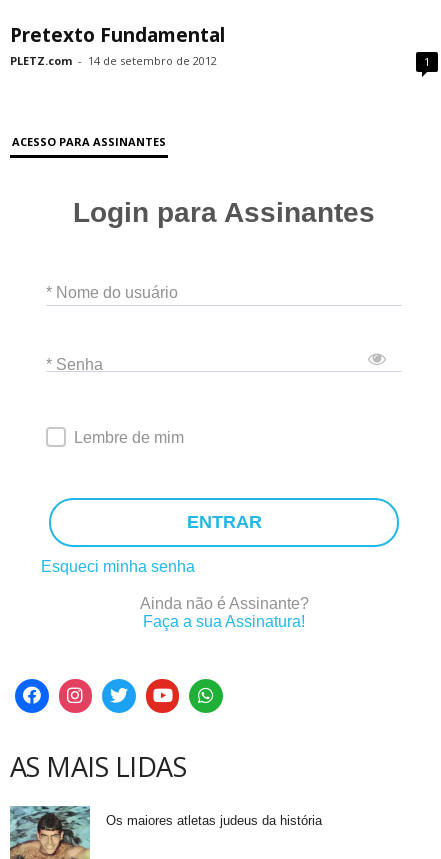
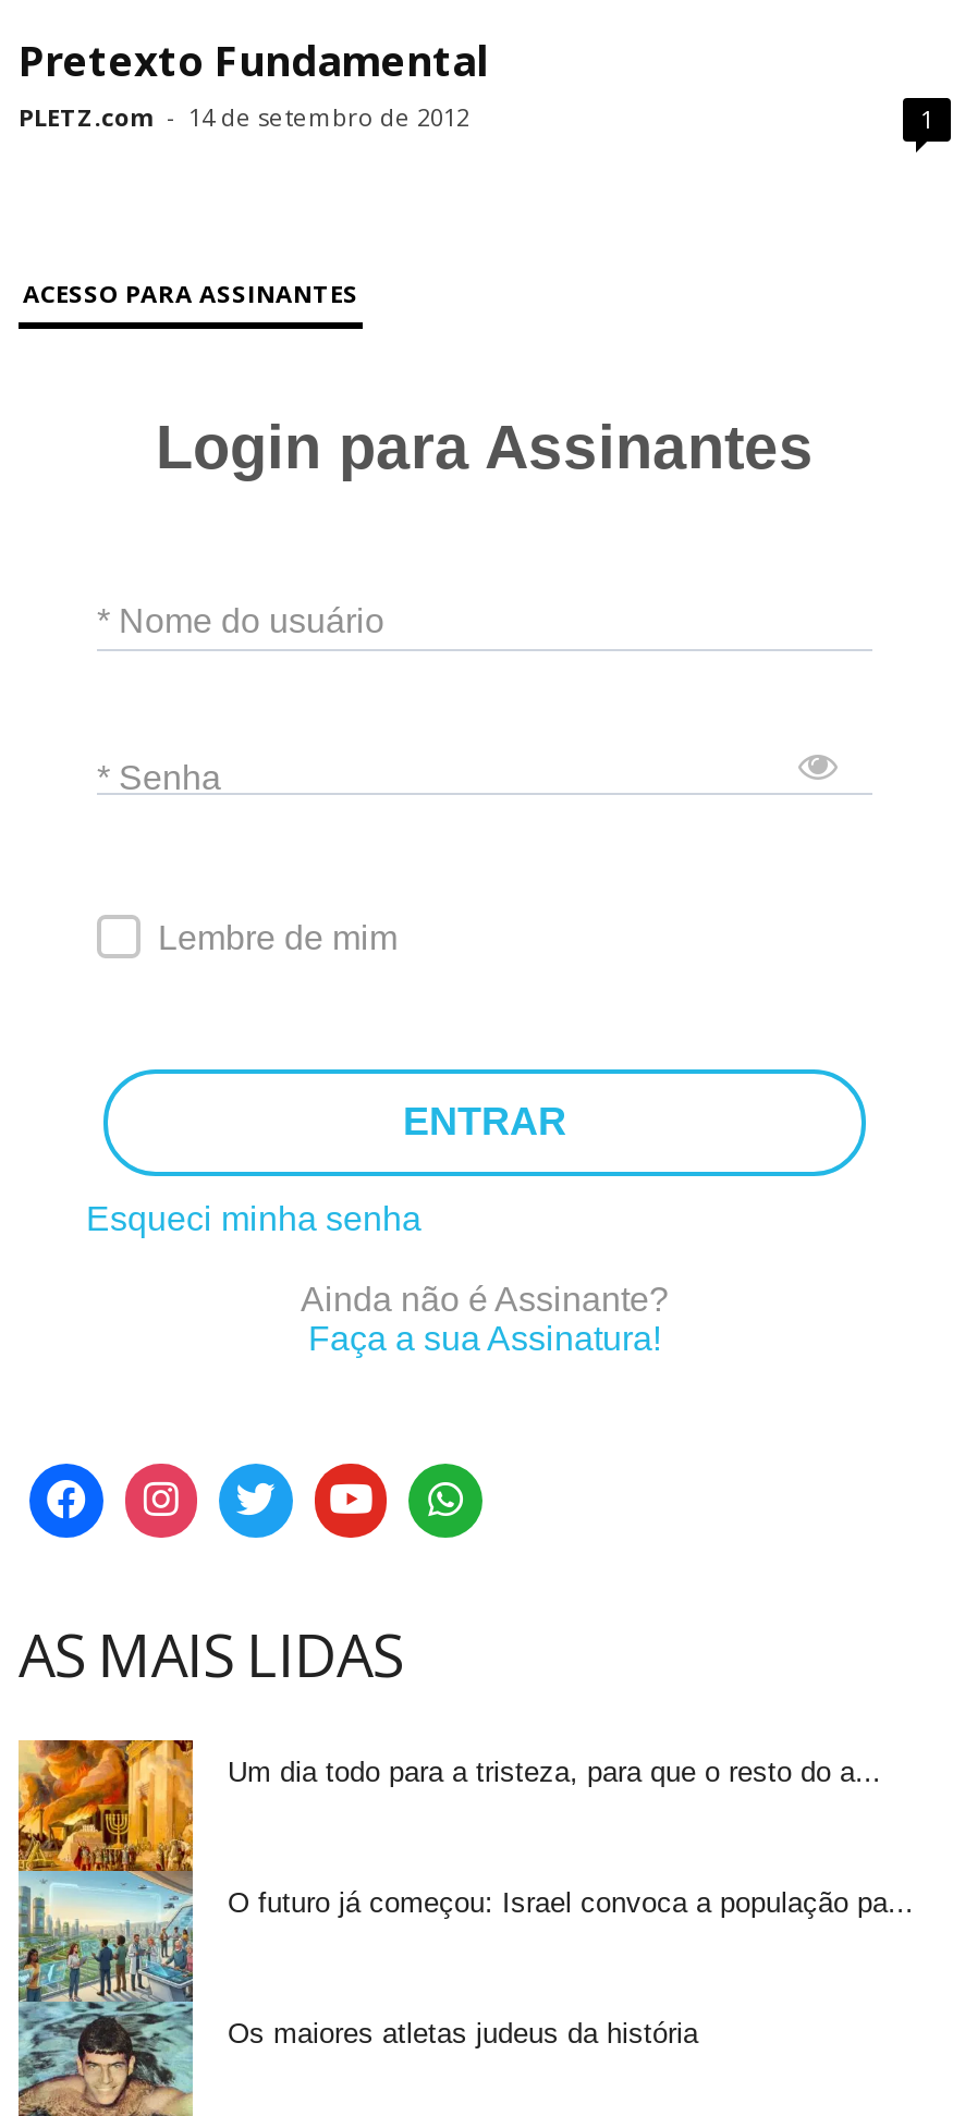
none -> [16,1736,881,2002] [image] | Um dia todo para a tristeza, para que o resto do a...
none -> [228,1886,914,1918] O futuro já começou: Israel convoca a população pa...

